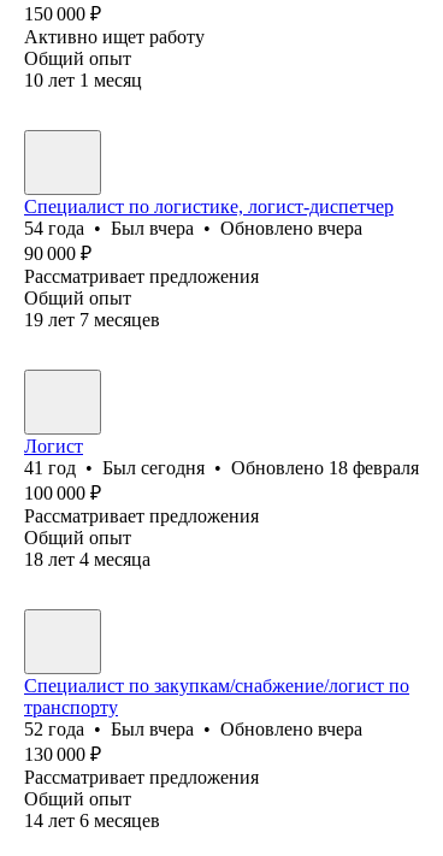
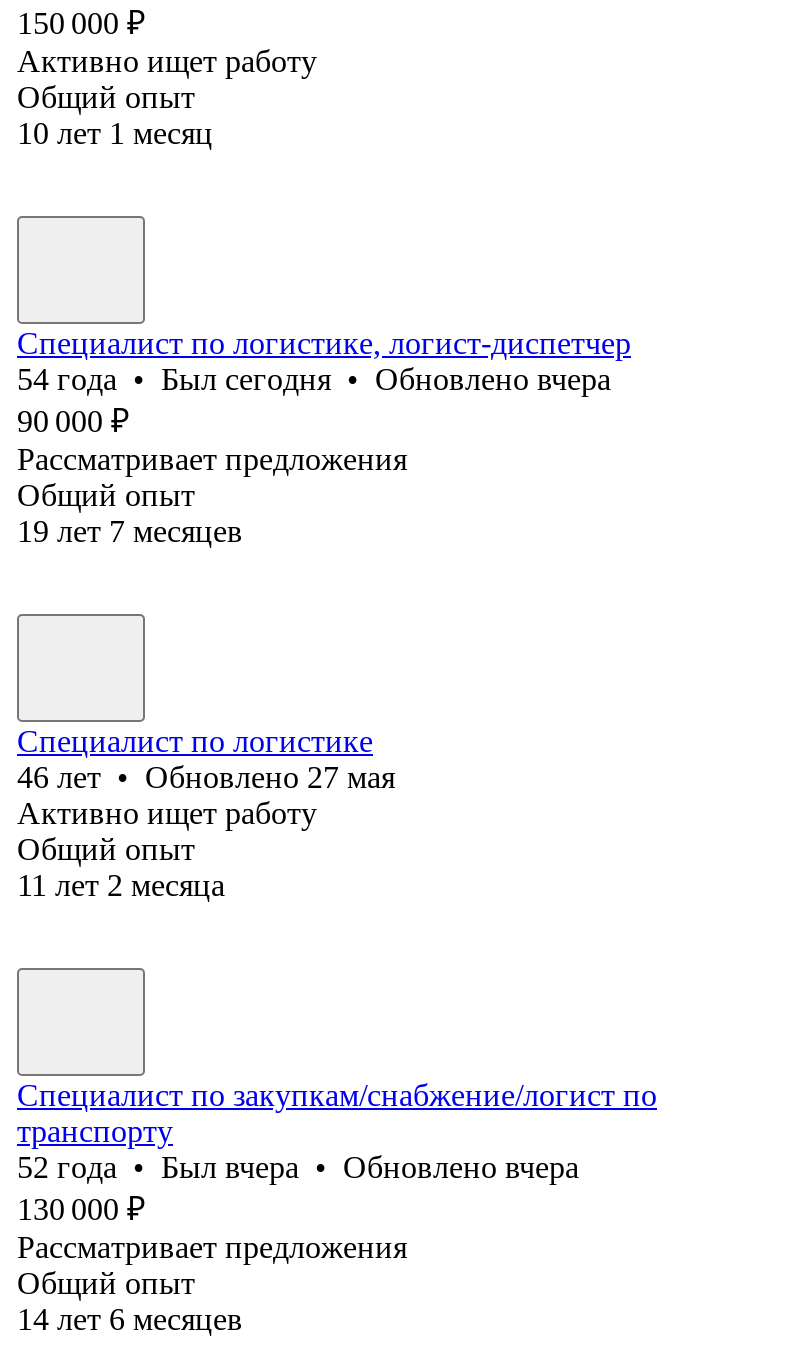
[24,218,362,238] 54 года • Был вчера • Обновлено вчера -> [17,362,611,396] 54 года • Был сегодня • Обновлено вчера
[24,436,419,526] Логист | 41 год • Был сегодня • Обновлено 18 февраля | 100 000 ₽ | Рассматривает предложения -> [17,724,395,830] Специалист по логистике | 46 лет • Обновлено 27 мая | Активно ищет работу
[24,549,150,569] 18 лет 4 месяца -> [17,868,225,902] 11 лет 2 месяца

